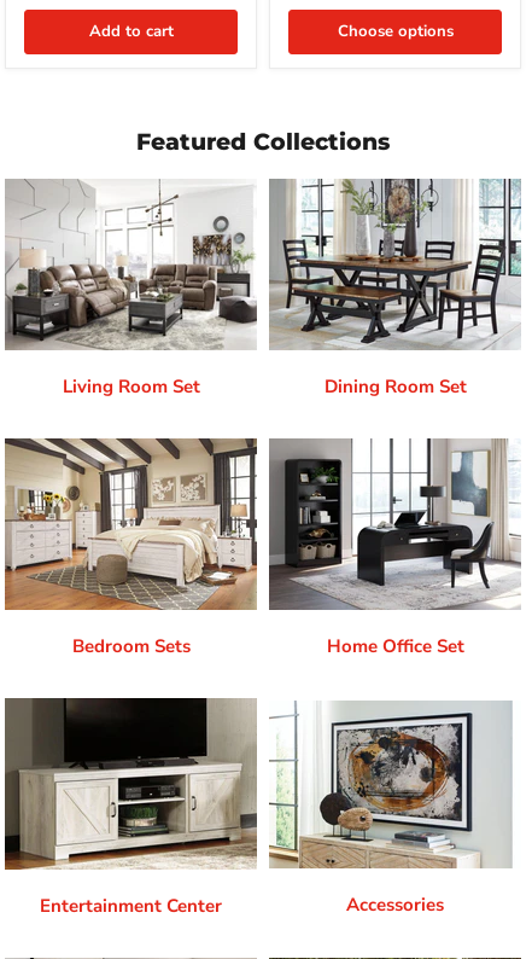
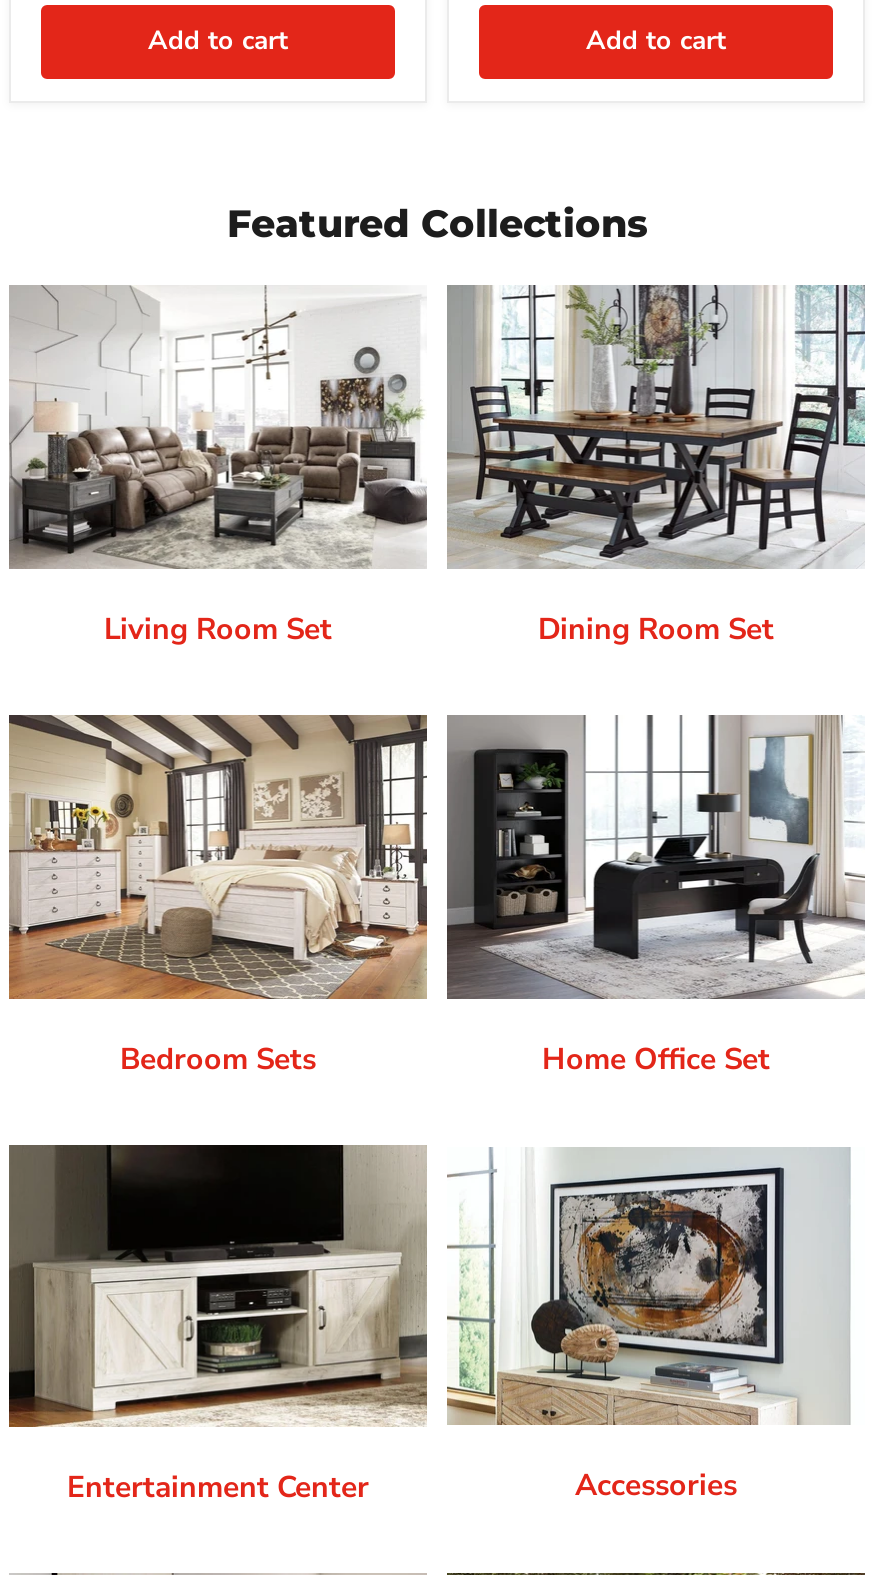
[337,21,453,43] Choose options -> [586,23,726,59] Add to cart

